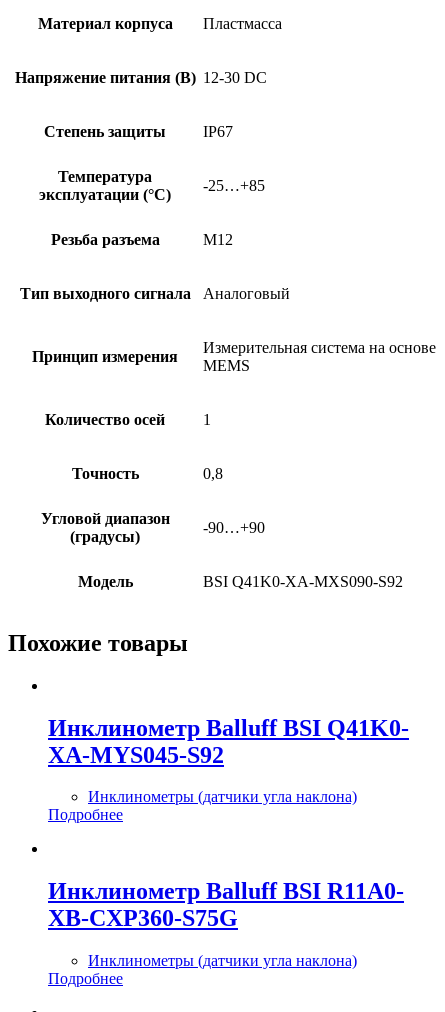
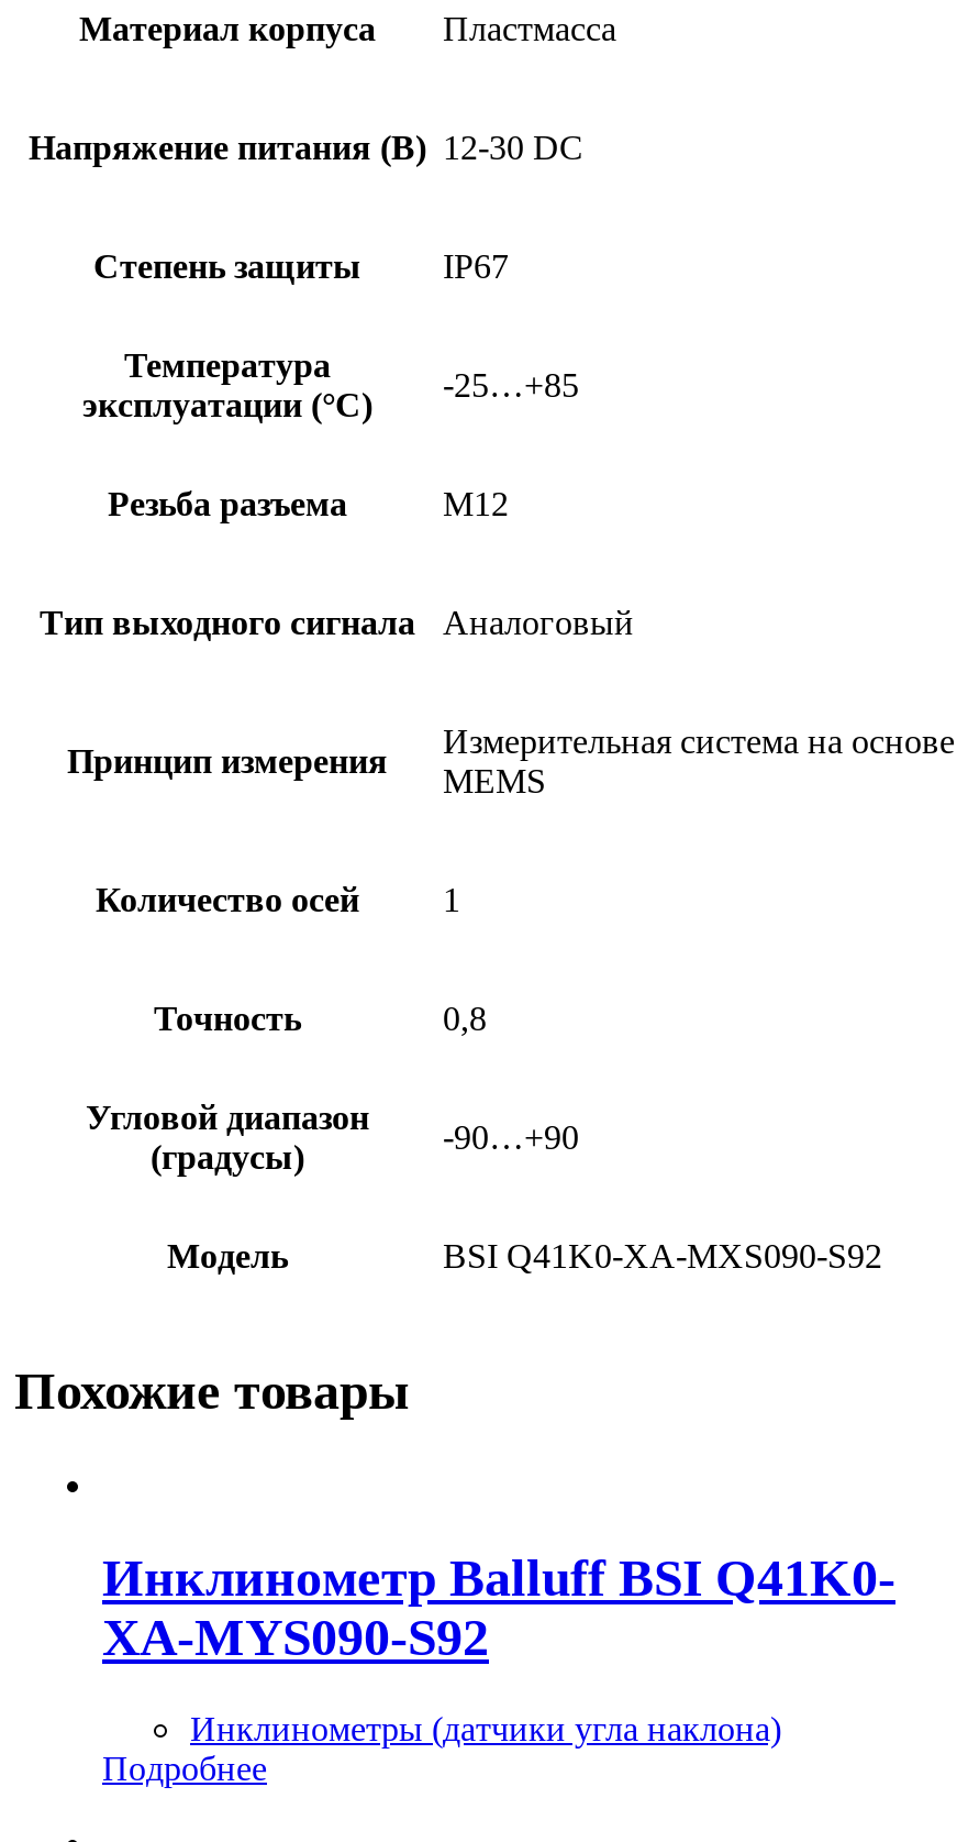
[48,741,404,931] XA-MYS045-S92 | Инклинометры (датчики угла наклона) | Подробнее | Инклинометр Balluff BSI R11A0- | XB-CXP360-S75G -> [102,1608,489,1665] XA-MYS090-S92

